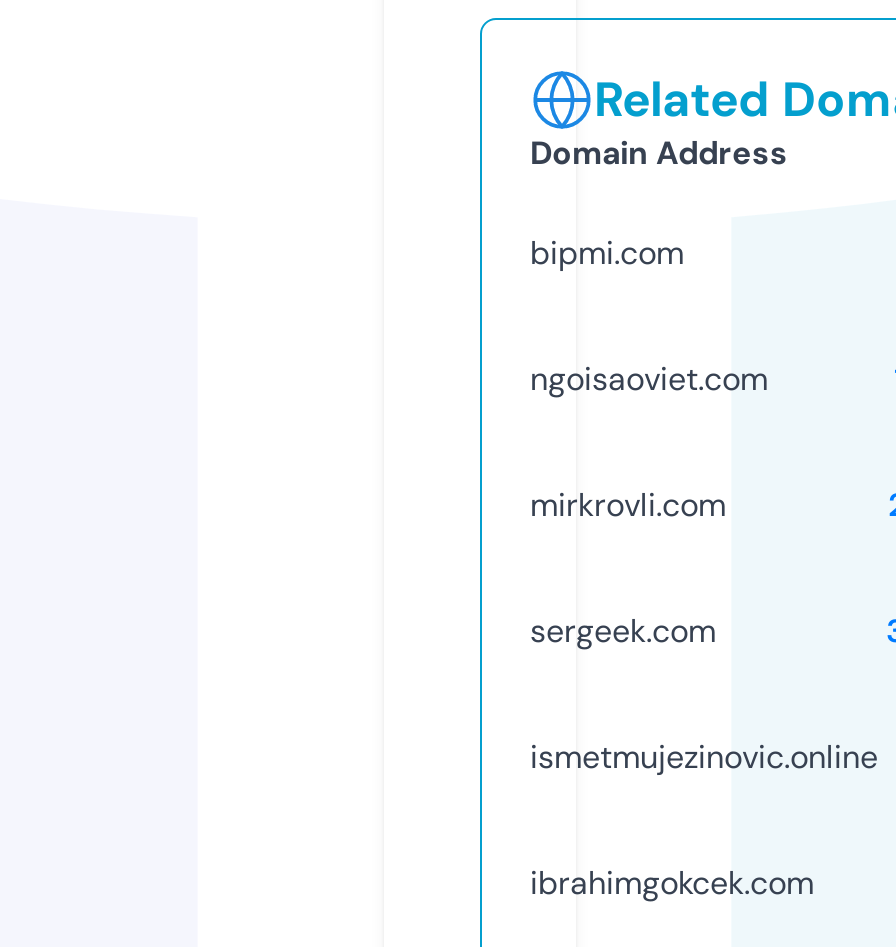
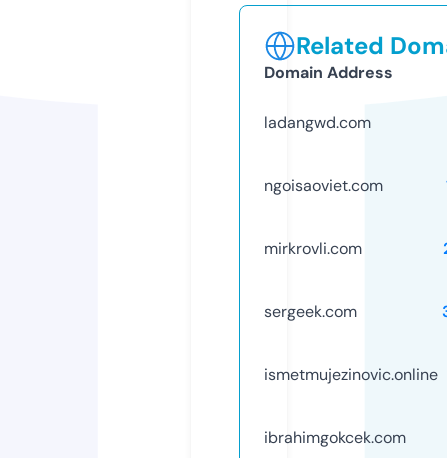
[530,232,684,274] bipmi.com -> [264,112,371,133] ladangwd.com

